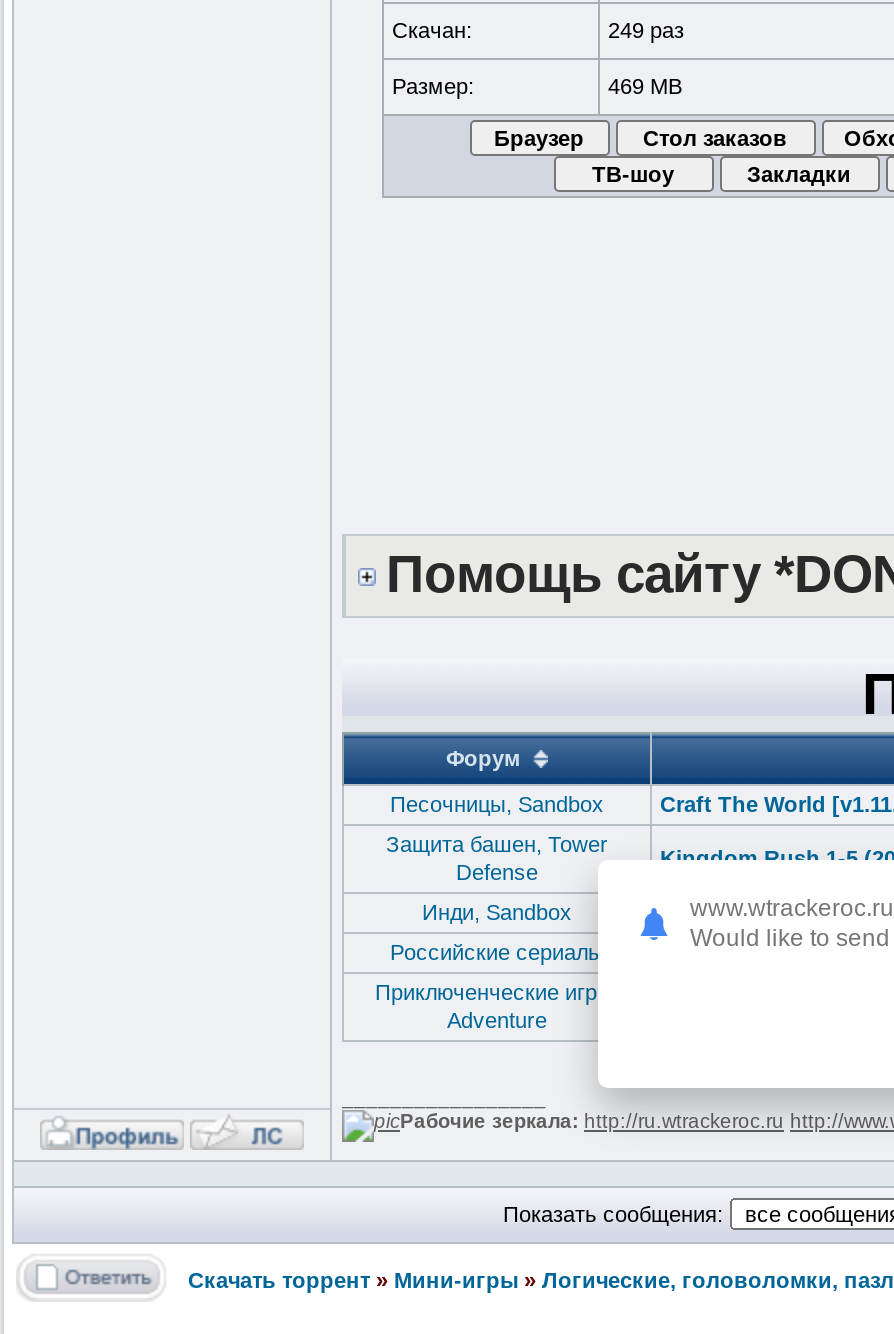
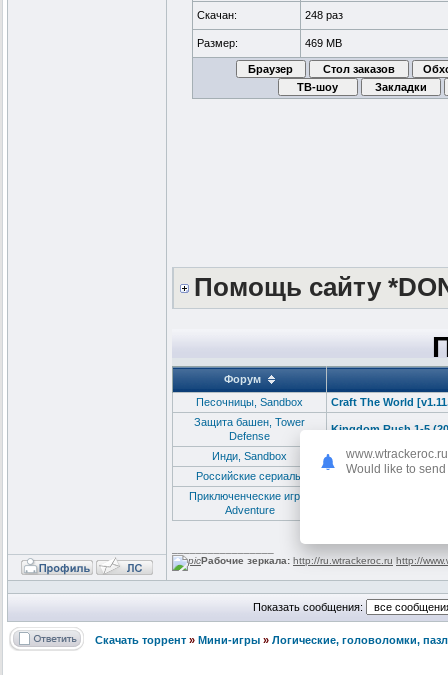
[608,19,684,43] 249 раз -> [305,9,343,21] 248 раз

